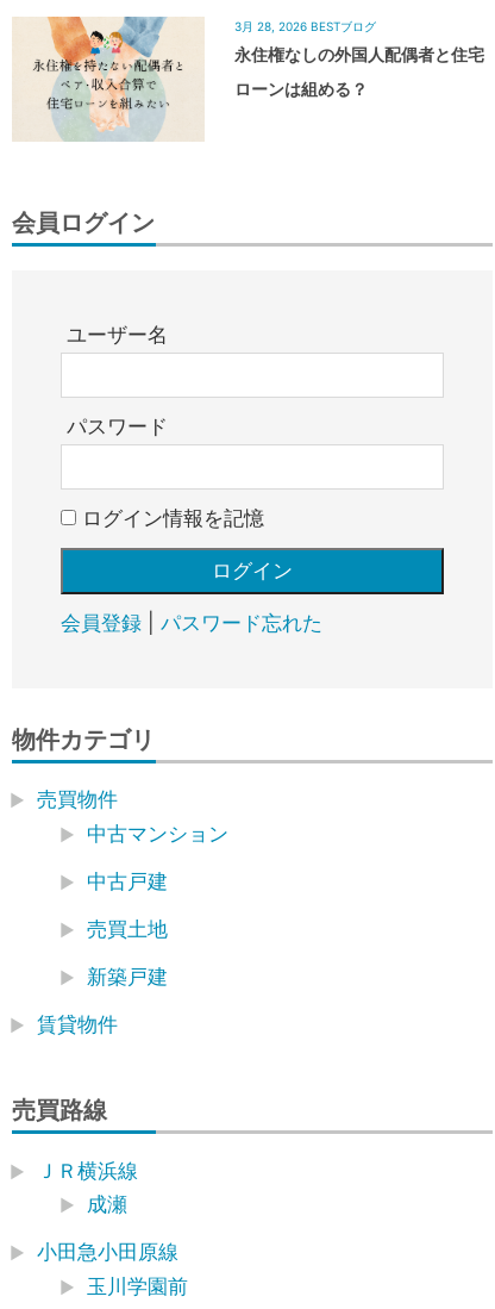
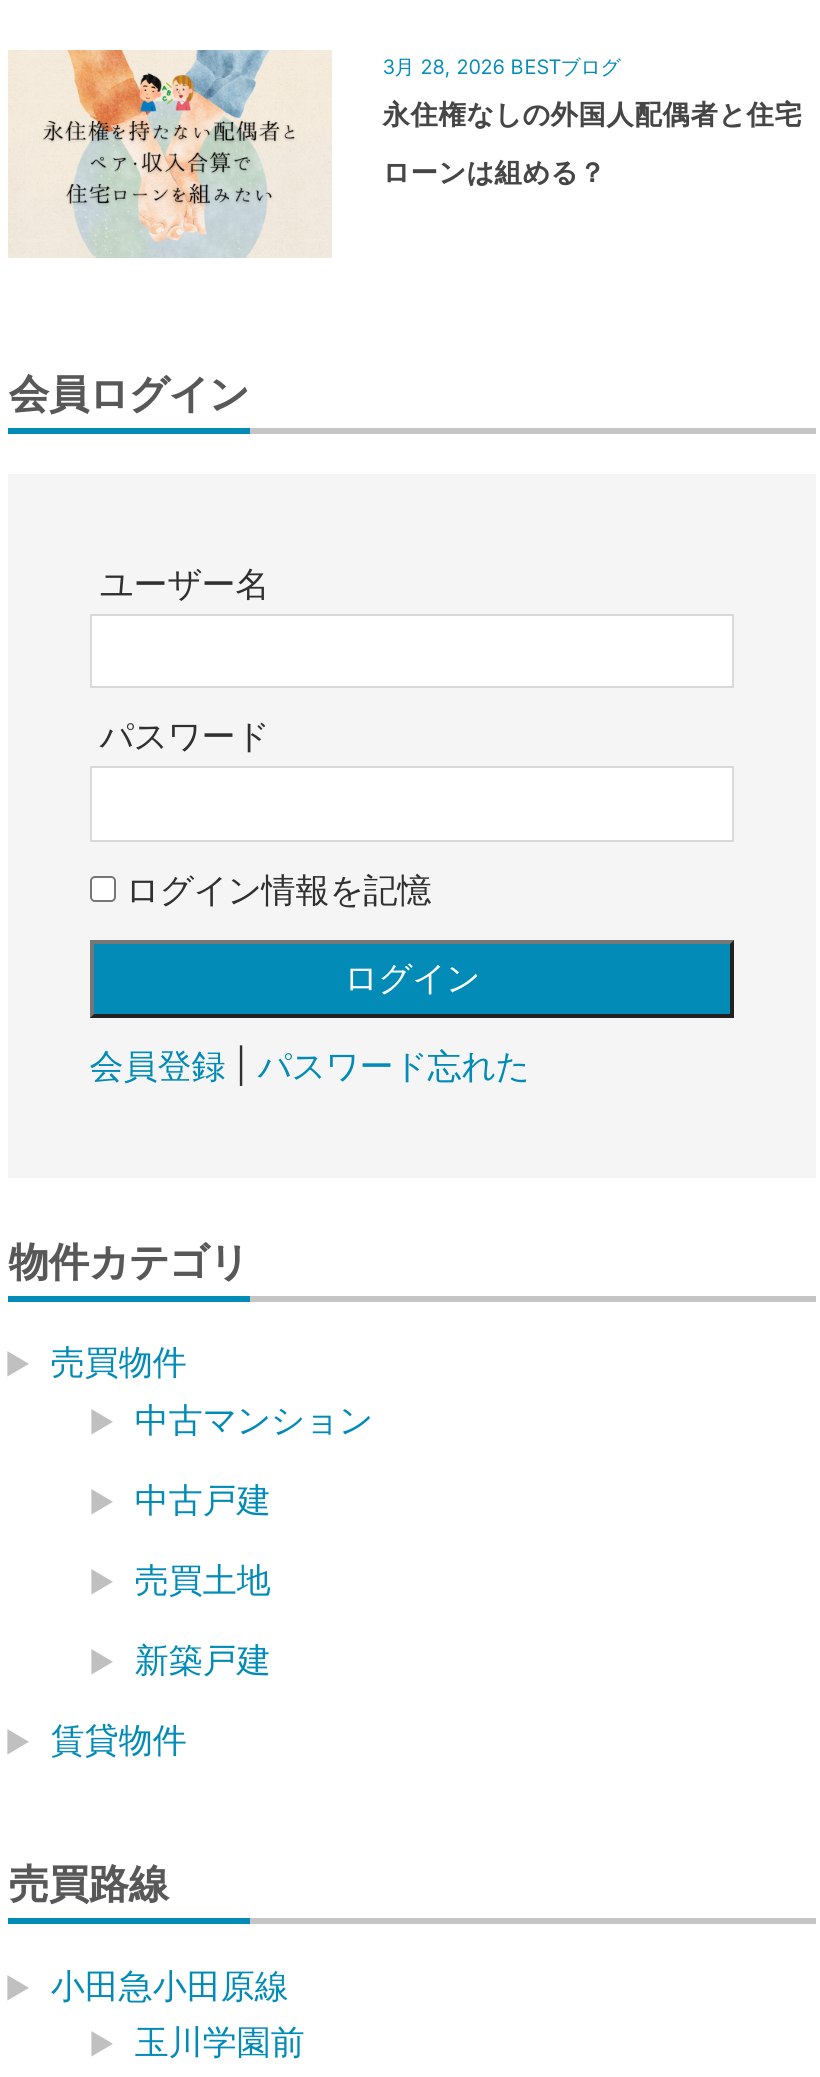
[37,1158,139,1216] ＪＲ横浜線 | 成瀬 -> none

